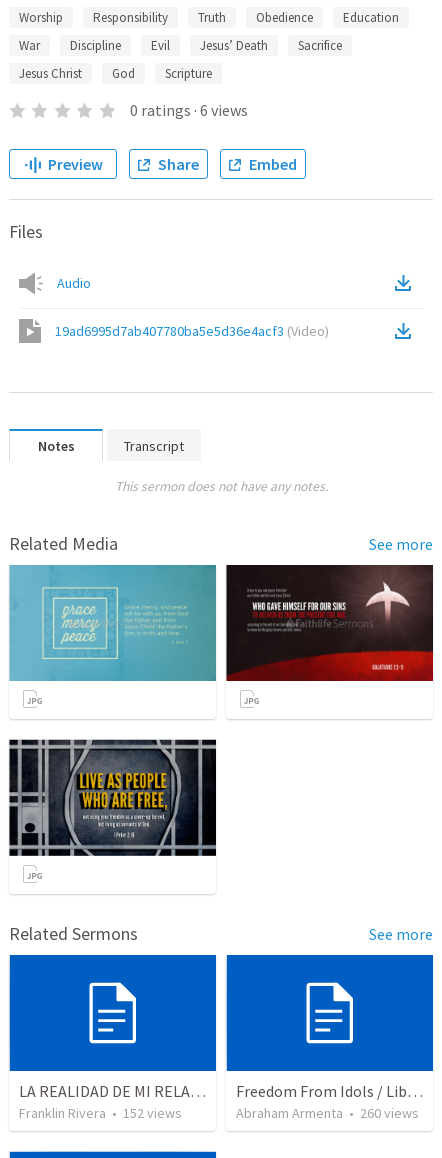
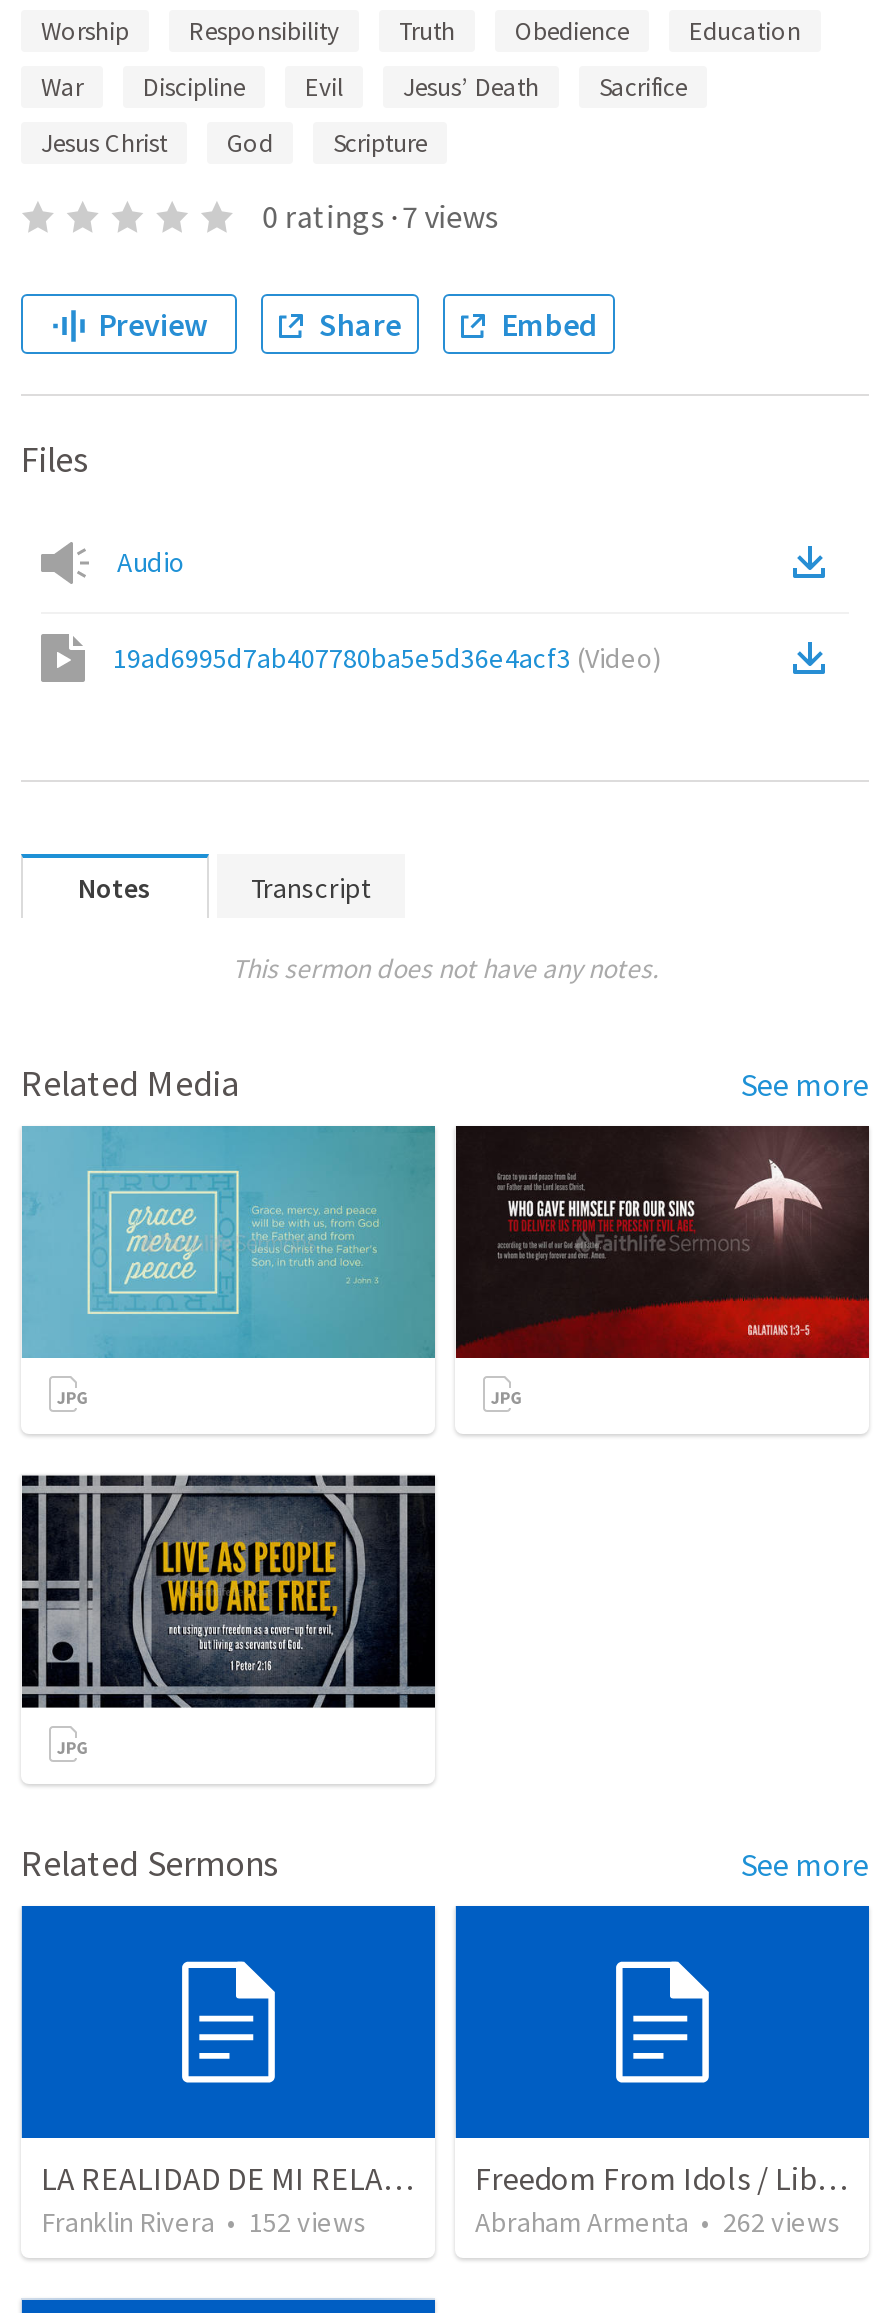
[130,100,248,120] 0 ratings · 6 views -> [262,196,498,236] 0 ratings · 7 views
[236,1104,419,1122] Abraham Armenta • 260 views -> [475,2205,841,2241] Abraham Armenta • 262 views

